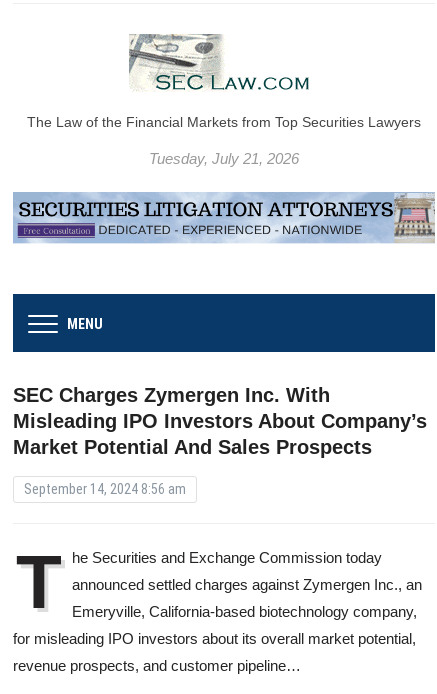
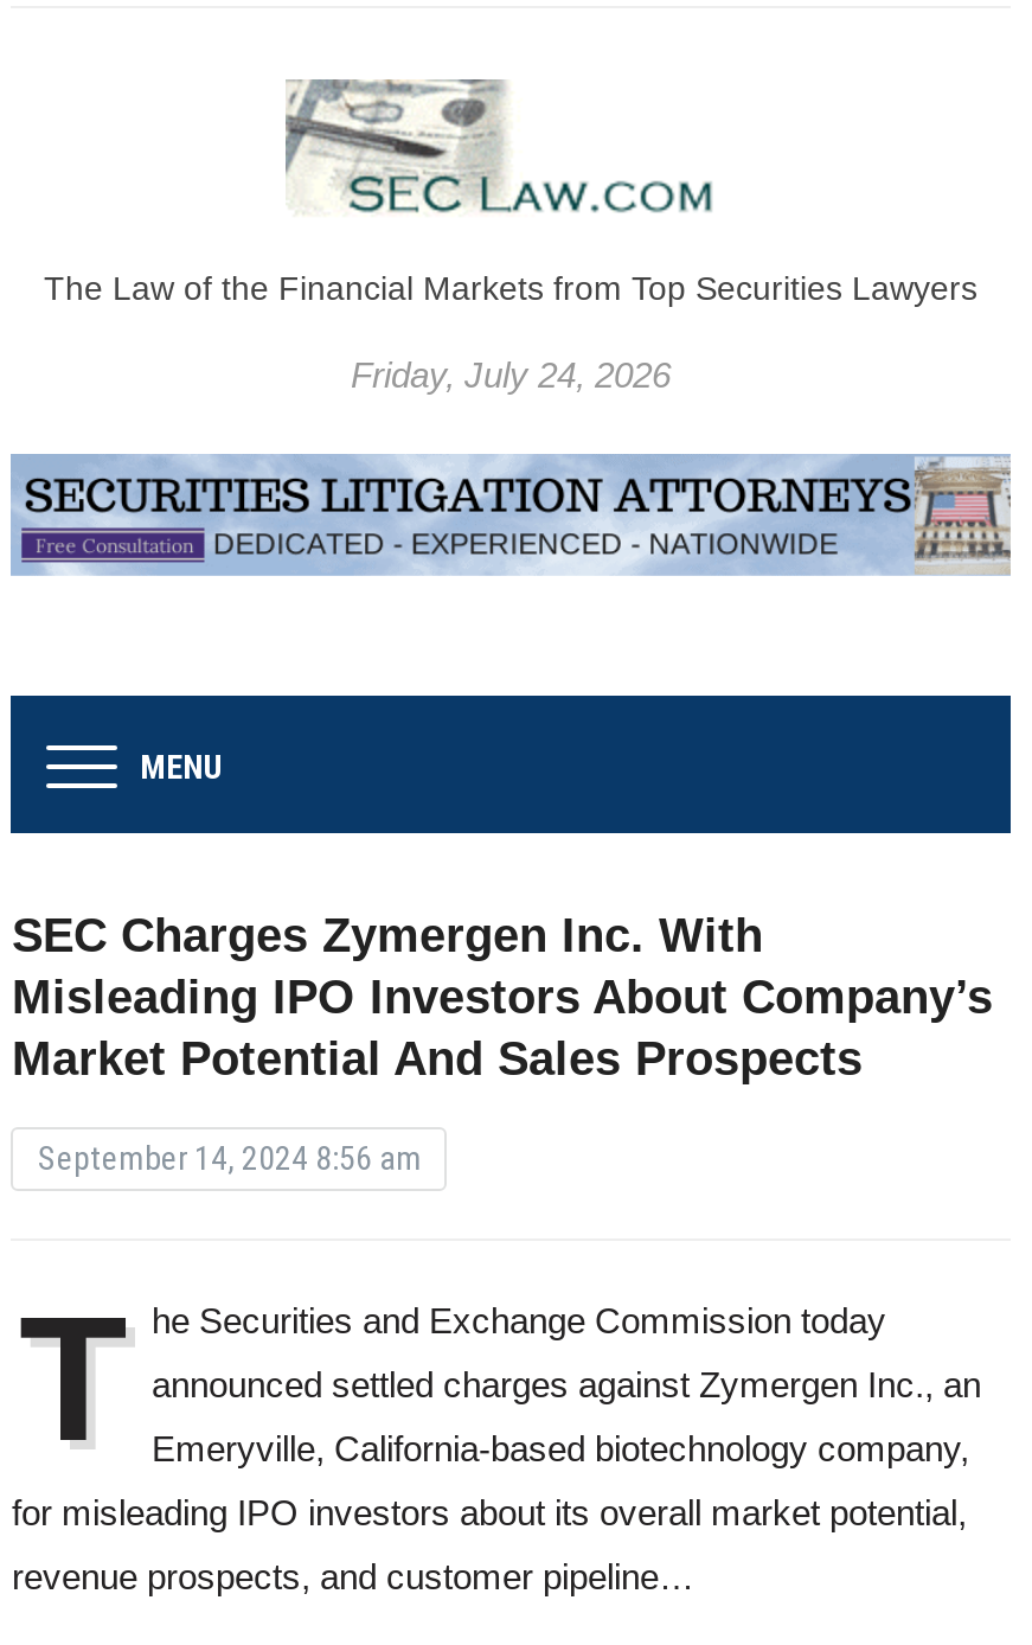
[149,150,299,167] Tuesday, July 21, 2026 -> [351,354,671,395] Friday, July 24, 2026

